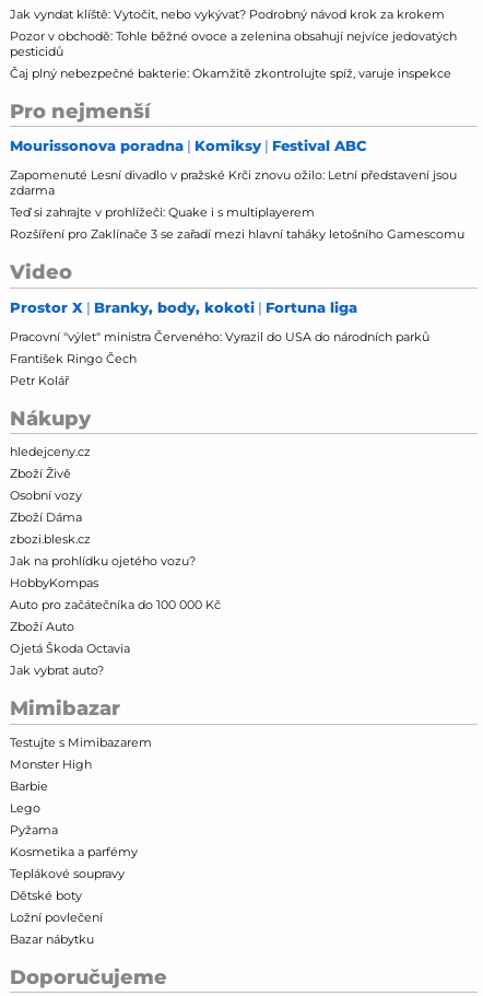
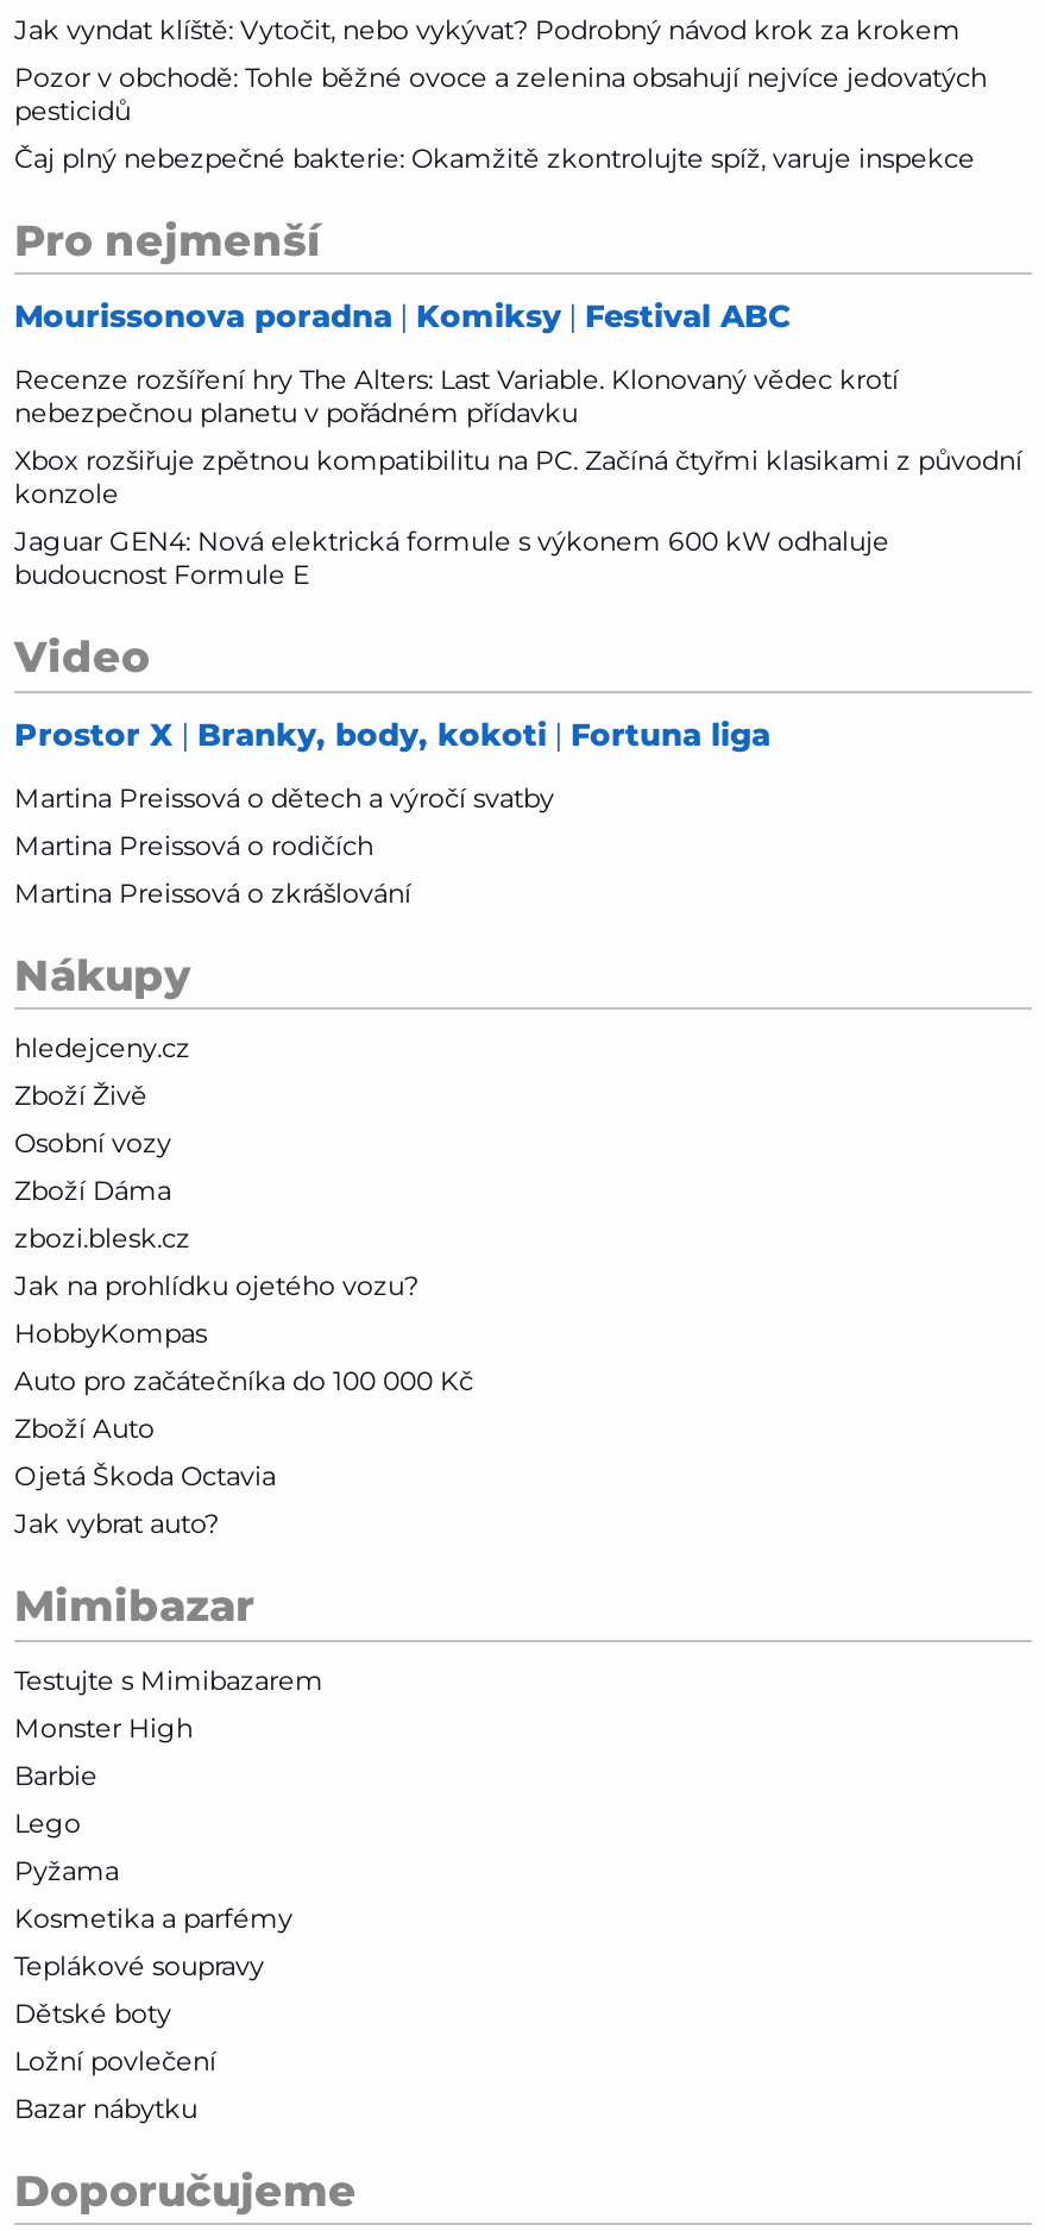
[10,168,464,242] Zapomenuté Lesní divadlo v pražské Krči znovu ožilo: Letní představení jsou | zdarma | Teď si zahrajte v prohlížeči: Quake i s multiplayerem | Rozšíření pro Zaklínače 3 se zařadí mezi hlavní taháky letošního Gamescomu -> [14,364,1022,592] Recenze rozšíření hry The Alters: Last Variable. Klonovaný vědec krotí | nebezpečnou planetu v pořádném přídavku | Xbox rozšiřuje zpětnou kompatibilitu na PC. Začíná čtyřmi klasikami z původní | konzole | Jaguar GEN4: Nová elektrická formule s výkonem 600 kW odhaluje | budoucnost Formule E
[10,329,429,388] Pracovní "výlet" ministra Červeného: Vyrazil do USA do národních parků | František Ringo Čech | Petr Kolář -> [14,781,554,910] Martina Preissová o dětech a výročí svatby | Martina Preissová o rodičích | Martina Preissová o zkrášlování

